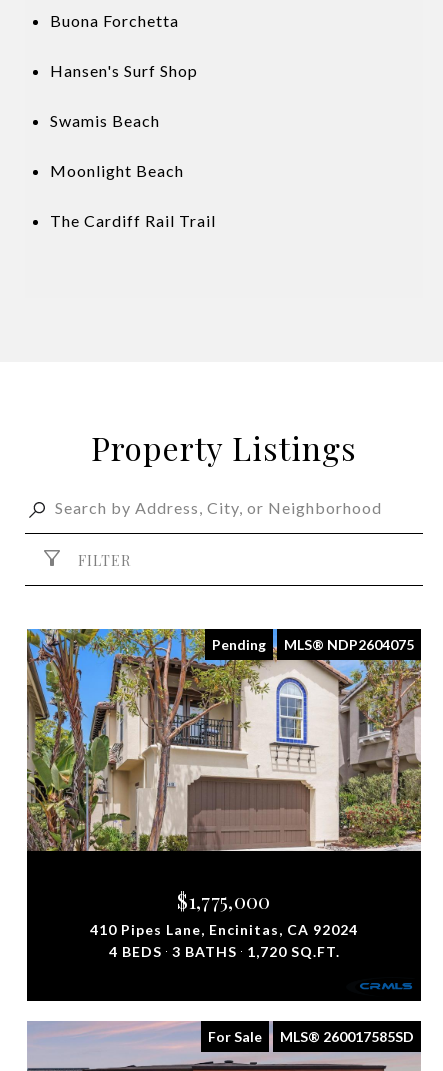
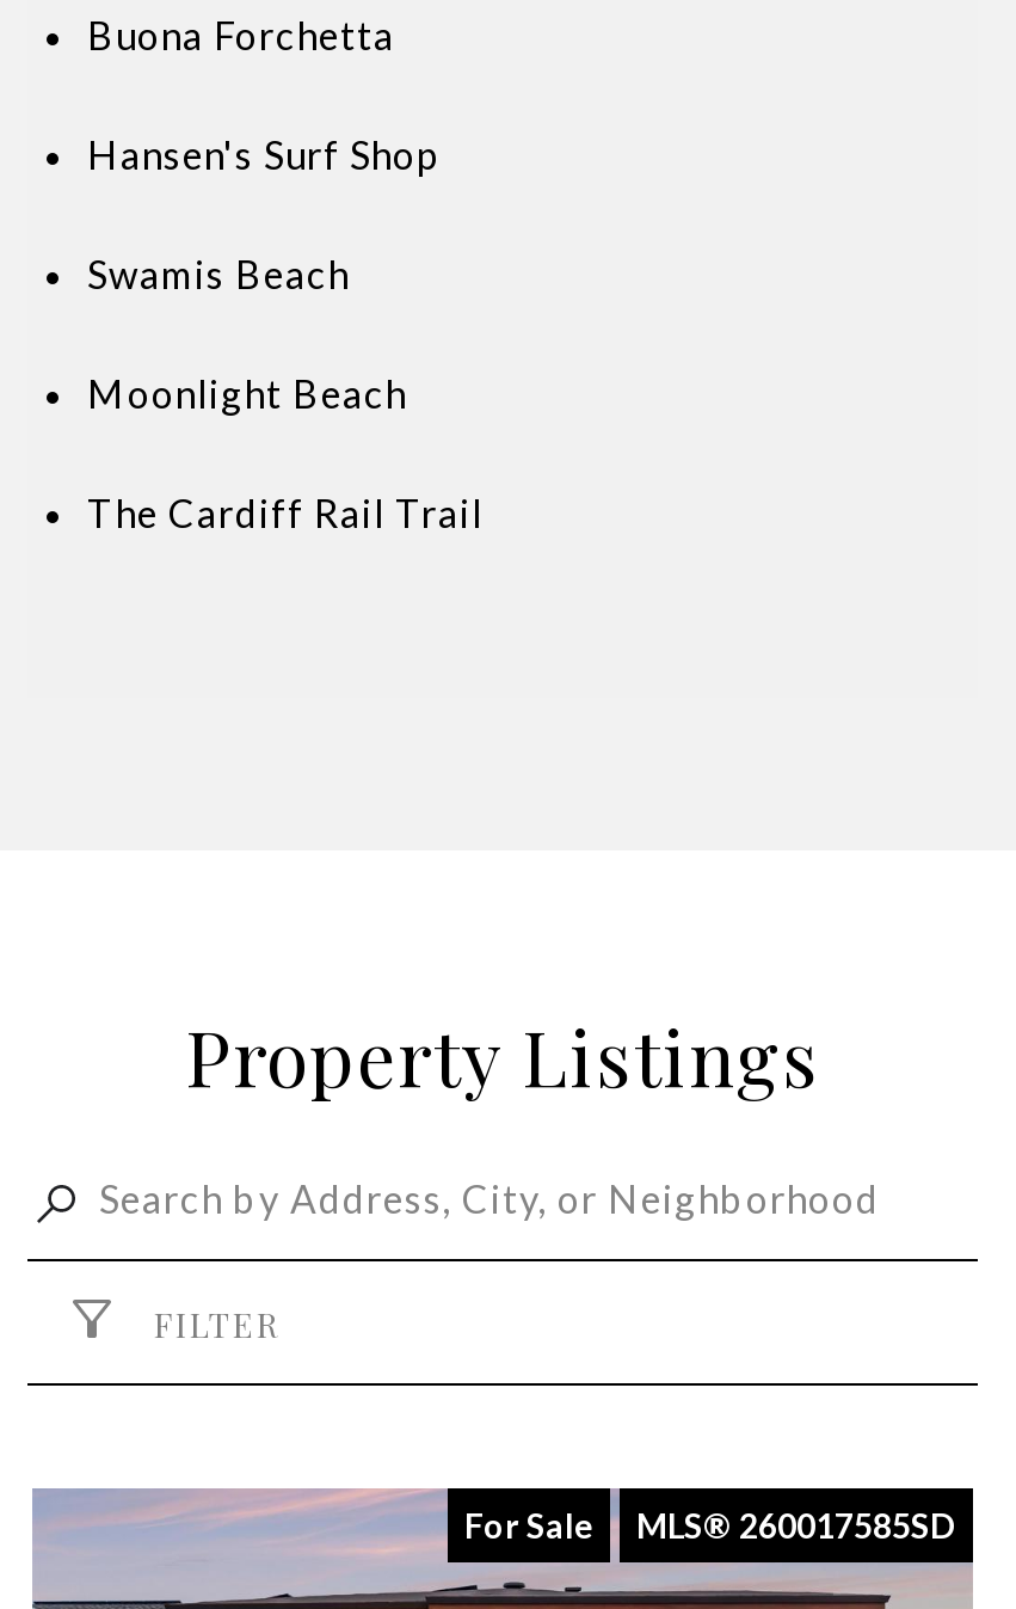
[26,628,422,1002] [image] | Pending | MLS® NDP2604075 -> none
[90,886,358,960] $1,775,000 | 410 Pipes Lane, Encinitas, CA 92024 | 4 BEDS 3 BATHS 1,720 SQ.FT. -> none

